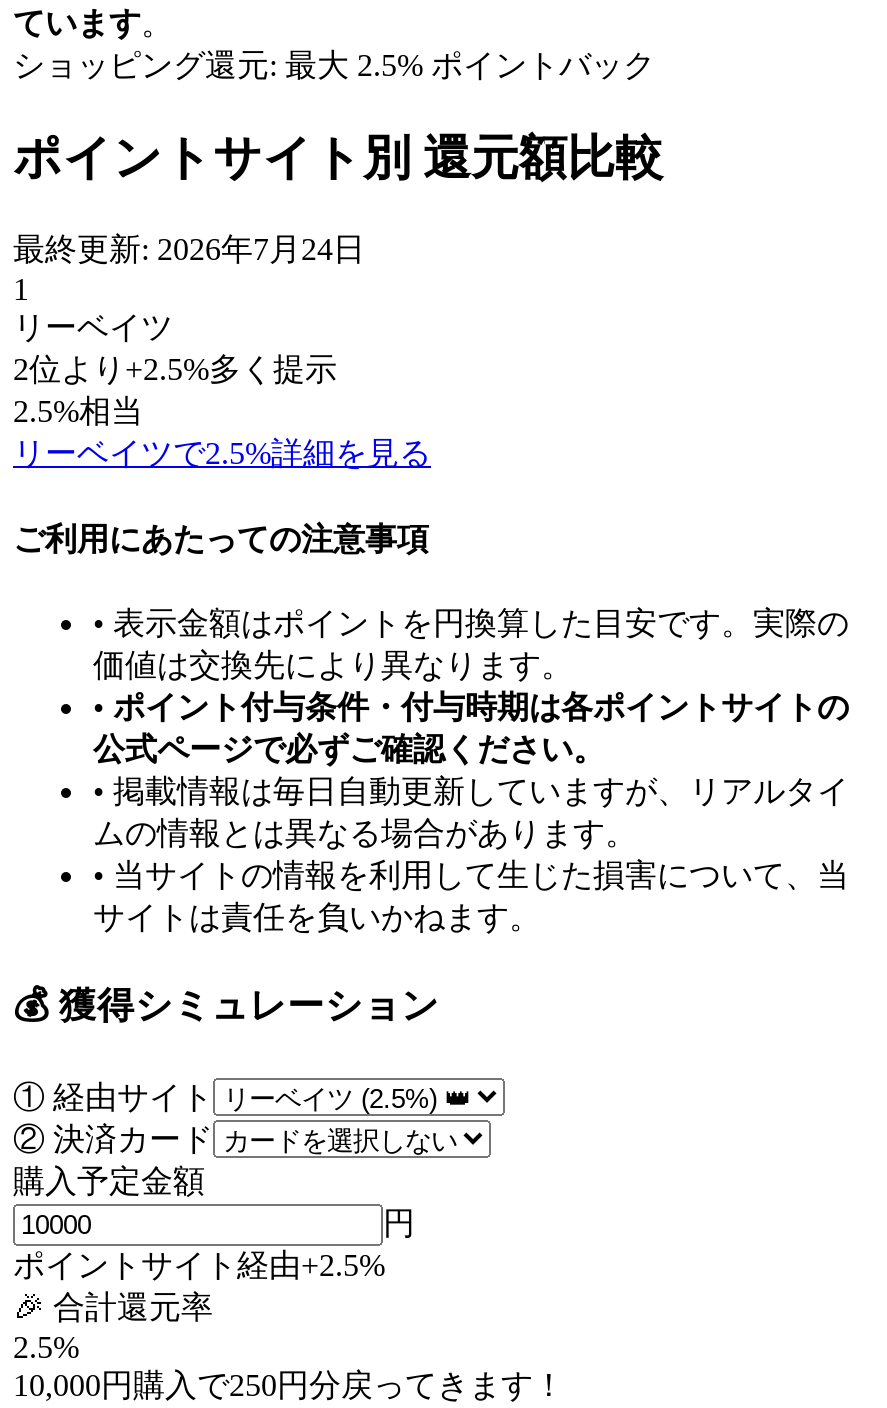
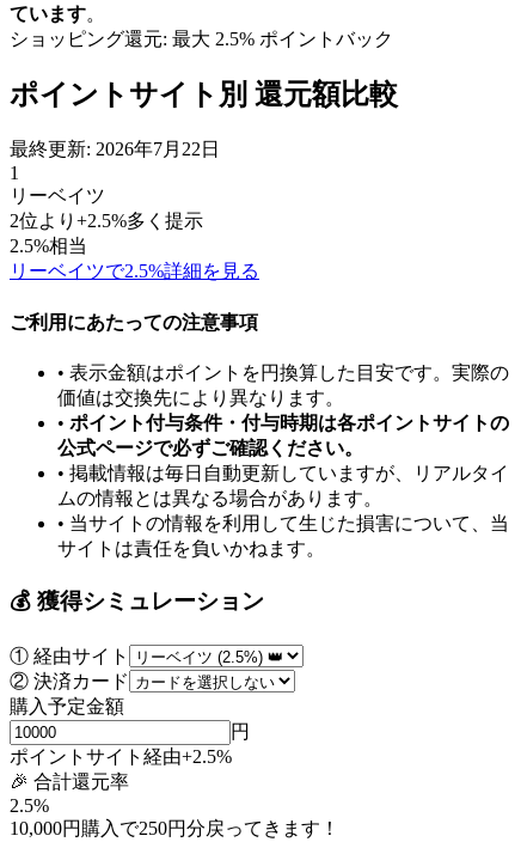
[13,233,365,267] 最終更新: 2026年7月24日 -> [10,139,220,159] 最終更新: 2026年7月22日

